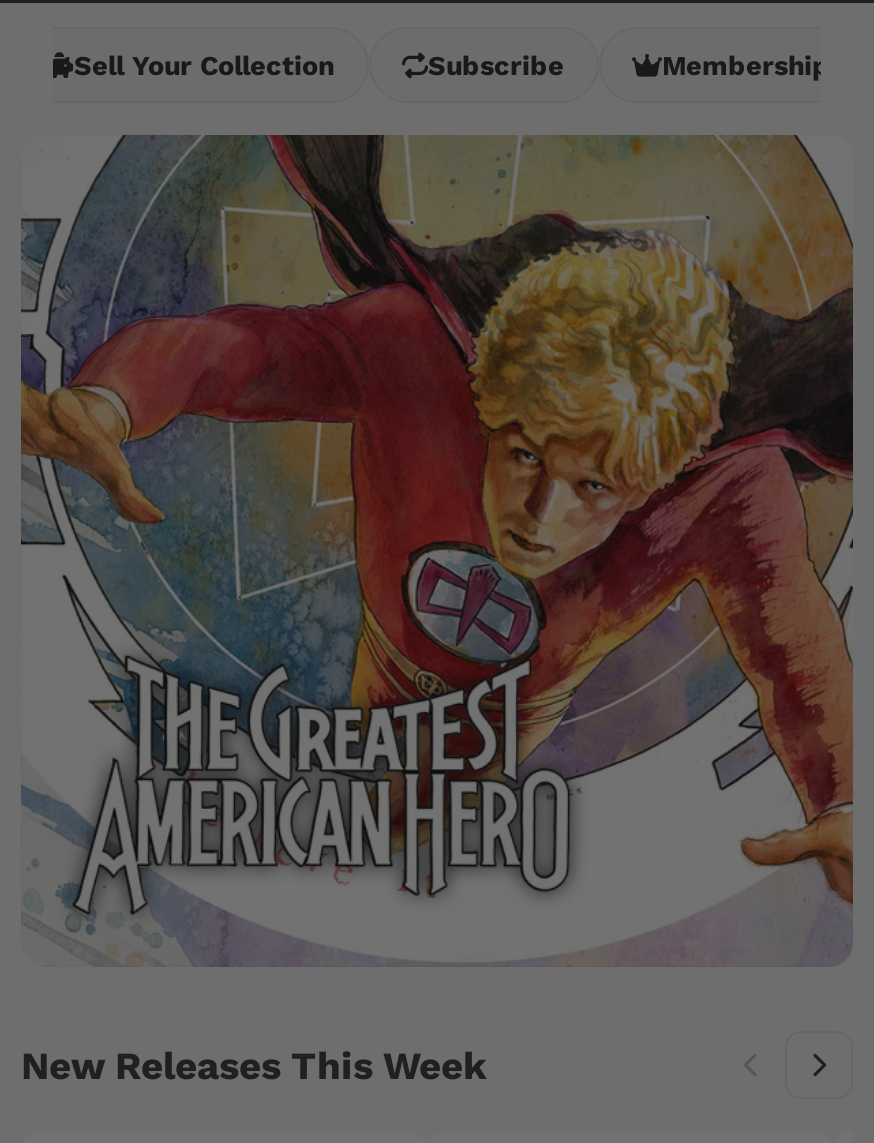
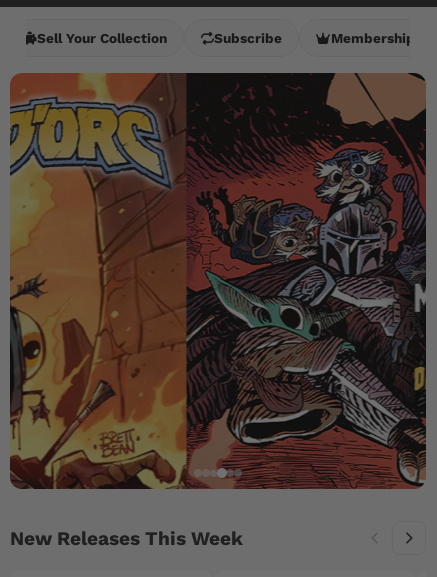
[19,133,855,967] [image] -> [9,72,427,490] [image]

